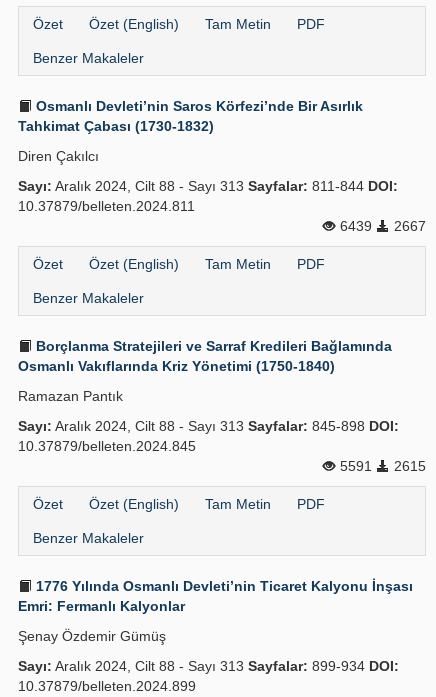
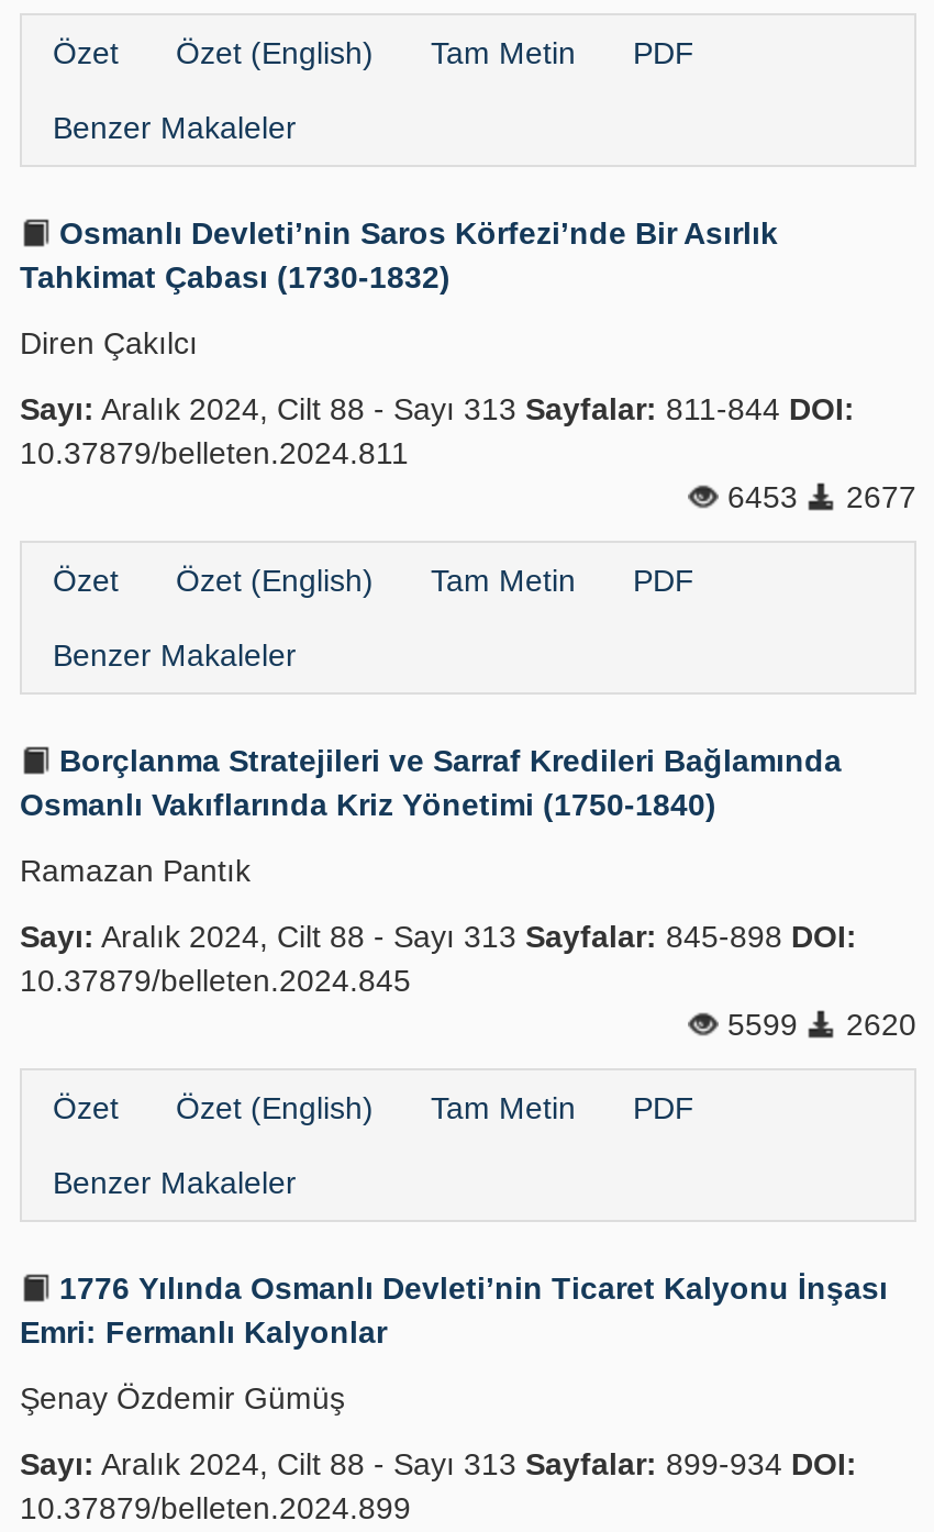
[336,218,376,234] 6439 -> [719,479,807,514] 6453
[390,218,426,234] 2667 -> [837,479,916,514] 2677
[336,458,376,474] 5591 -> [719,1007,807,1042] 5599
[390,458,426,474] 2615 -> [837,1007,916,1042] 2620

